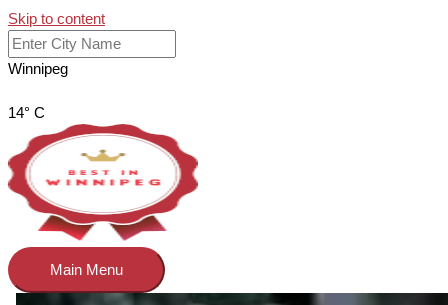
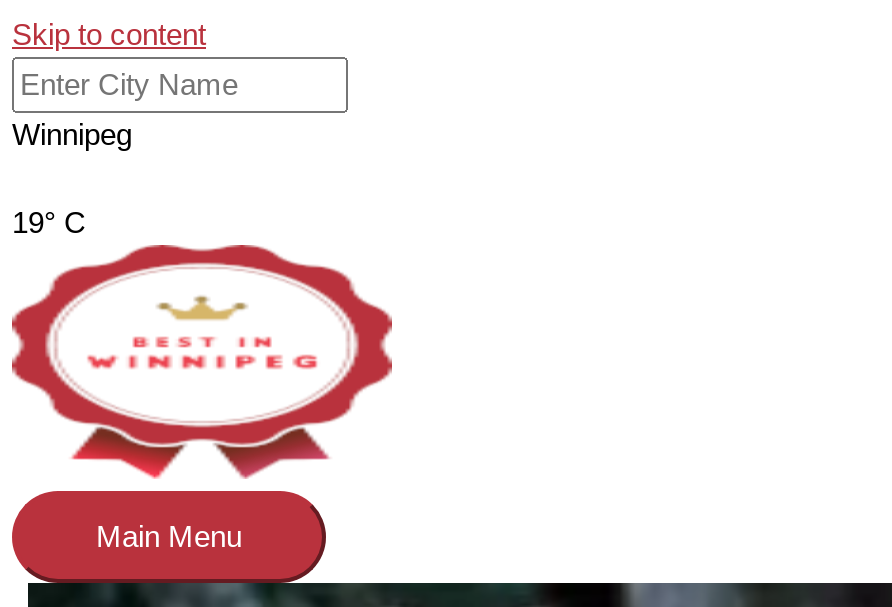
[8,104,45,121] 14° C -> [12,205,86,239] 19° C

